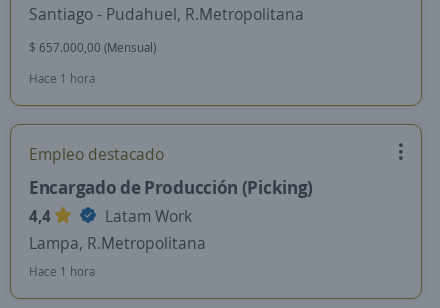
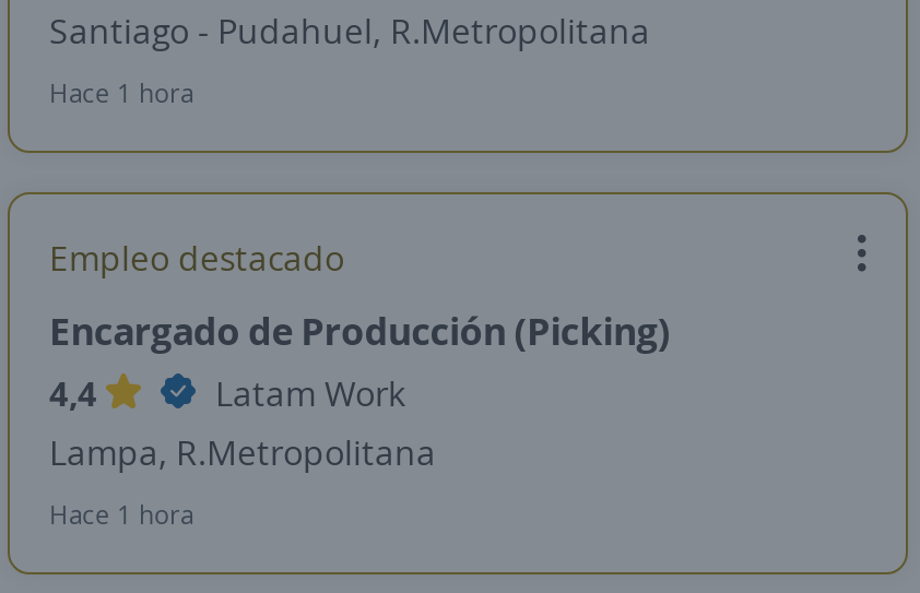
[29,39,156,56] $ 657.000,00 (Mensual) -> none

